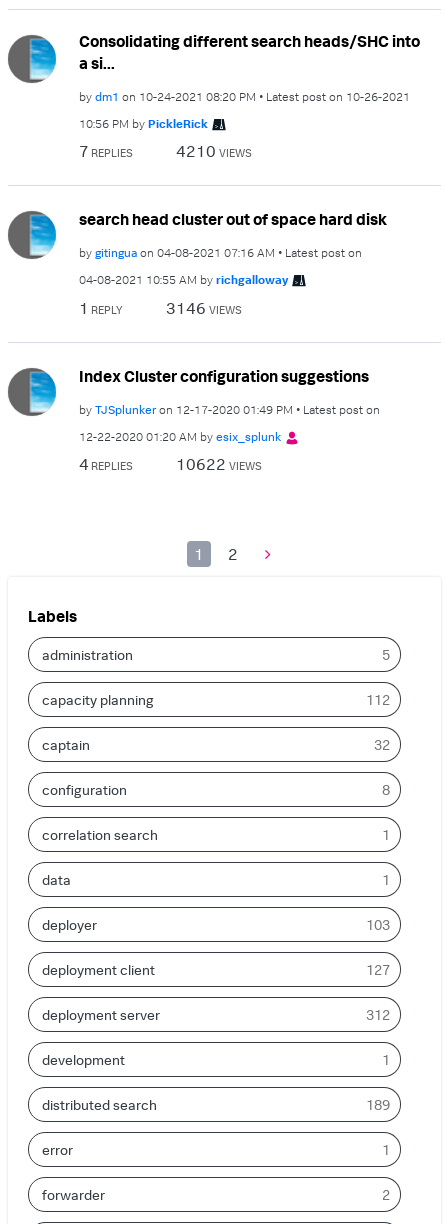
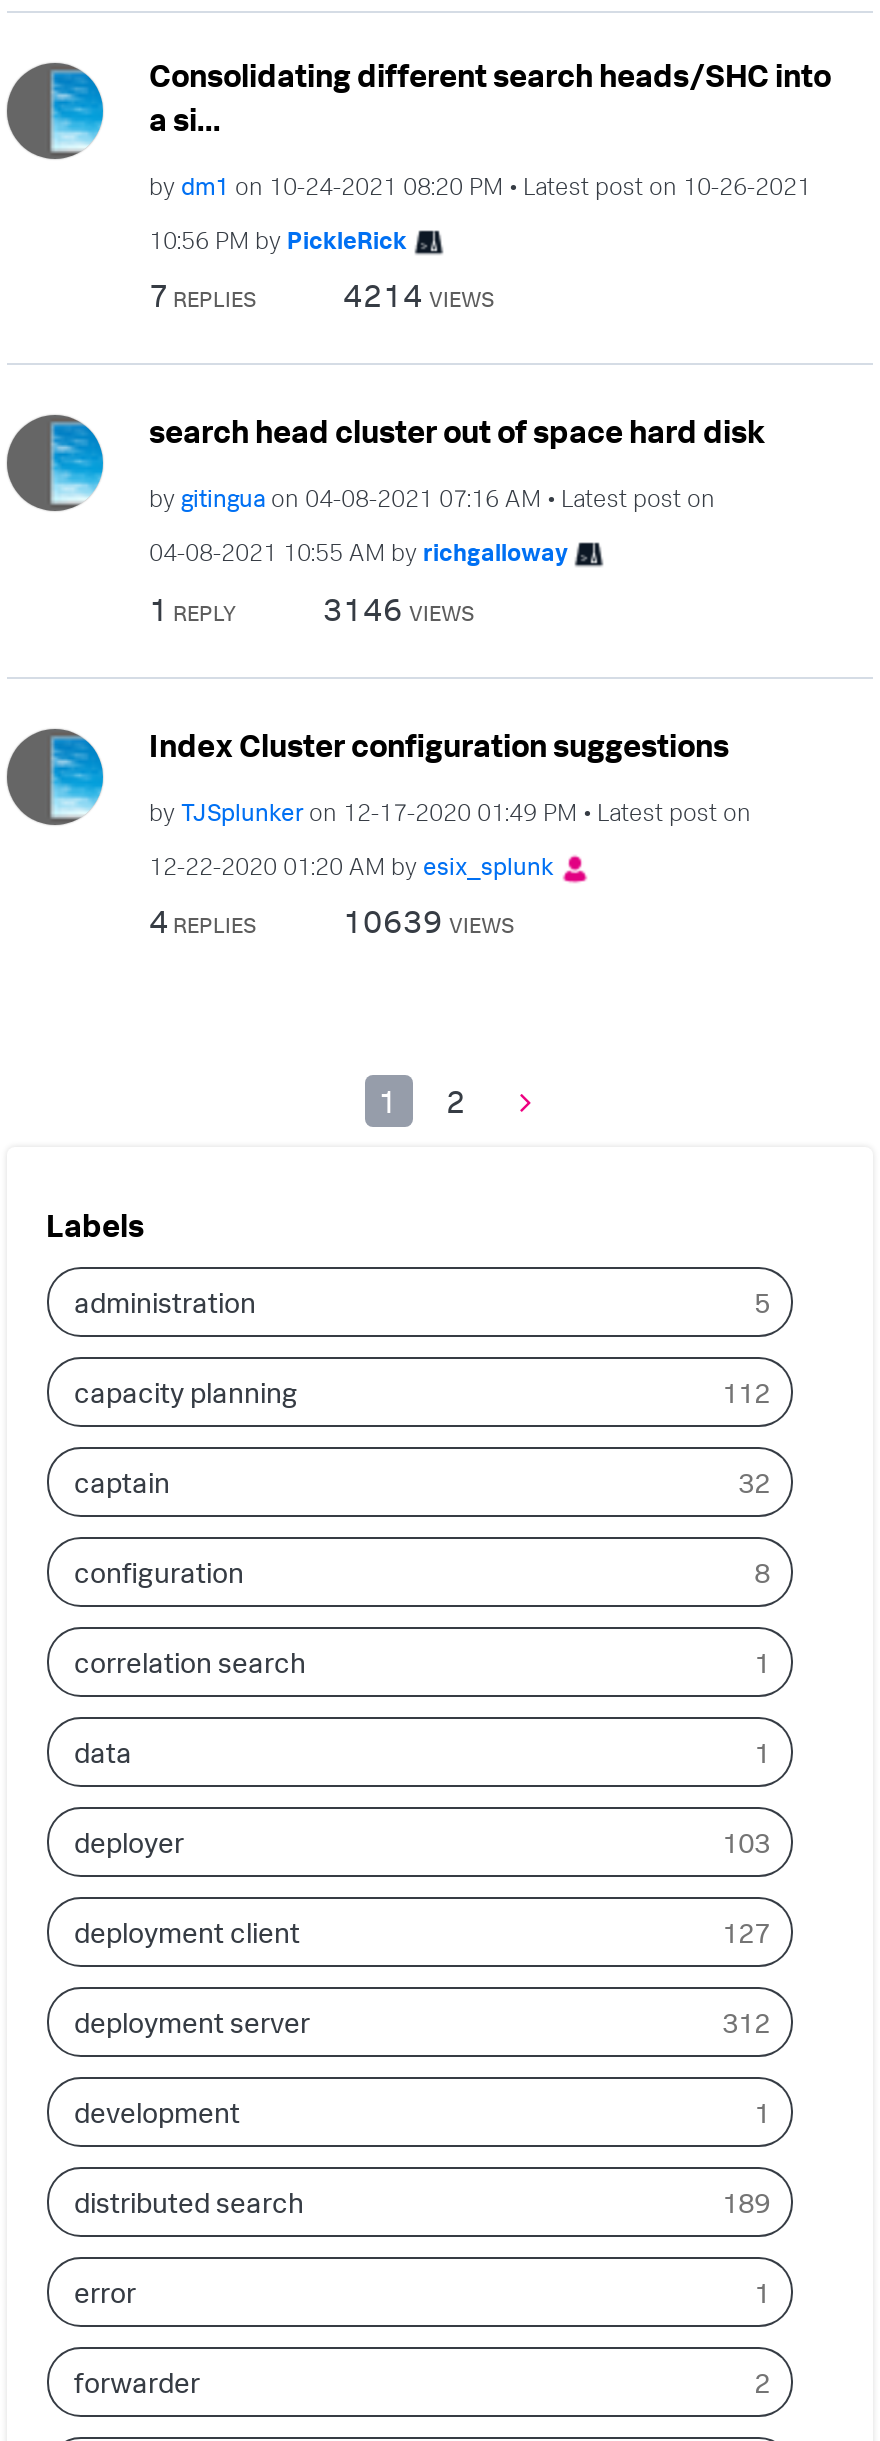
[176,141,252,161] 4210 VIEWS -> [343,275,495,315] 4214 VIEWS
[176,454,262,474] 10622 VIEWS -> [343,901,515,941] 10639 VIEWS

